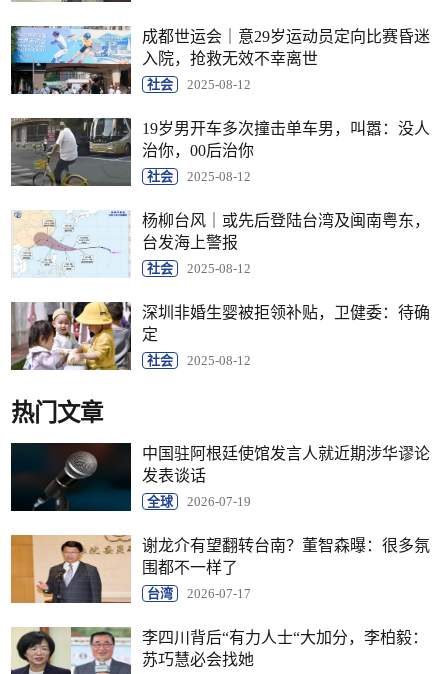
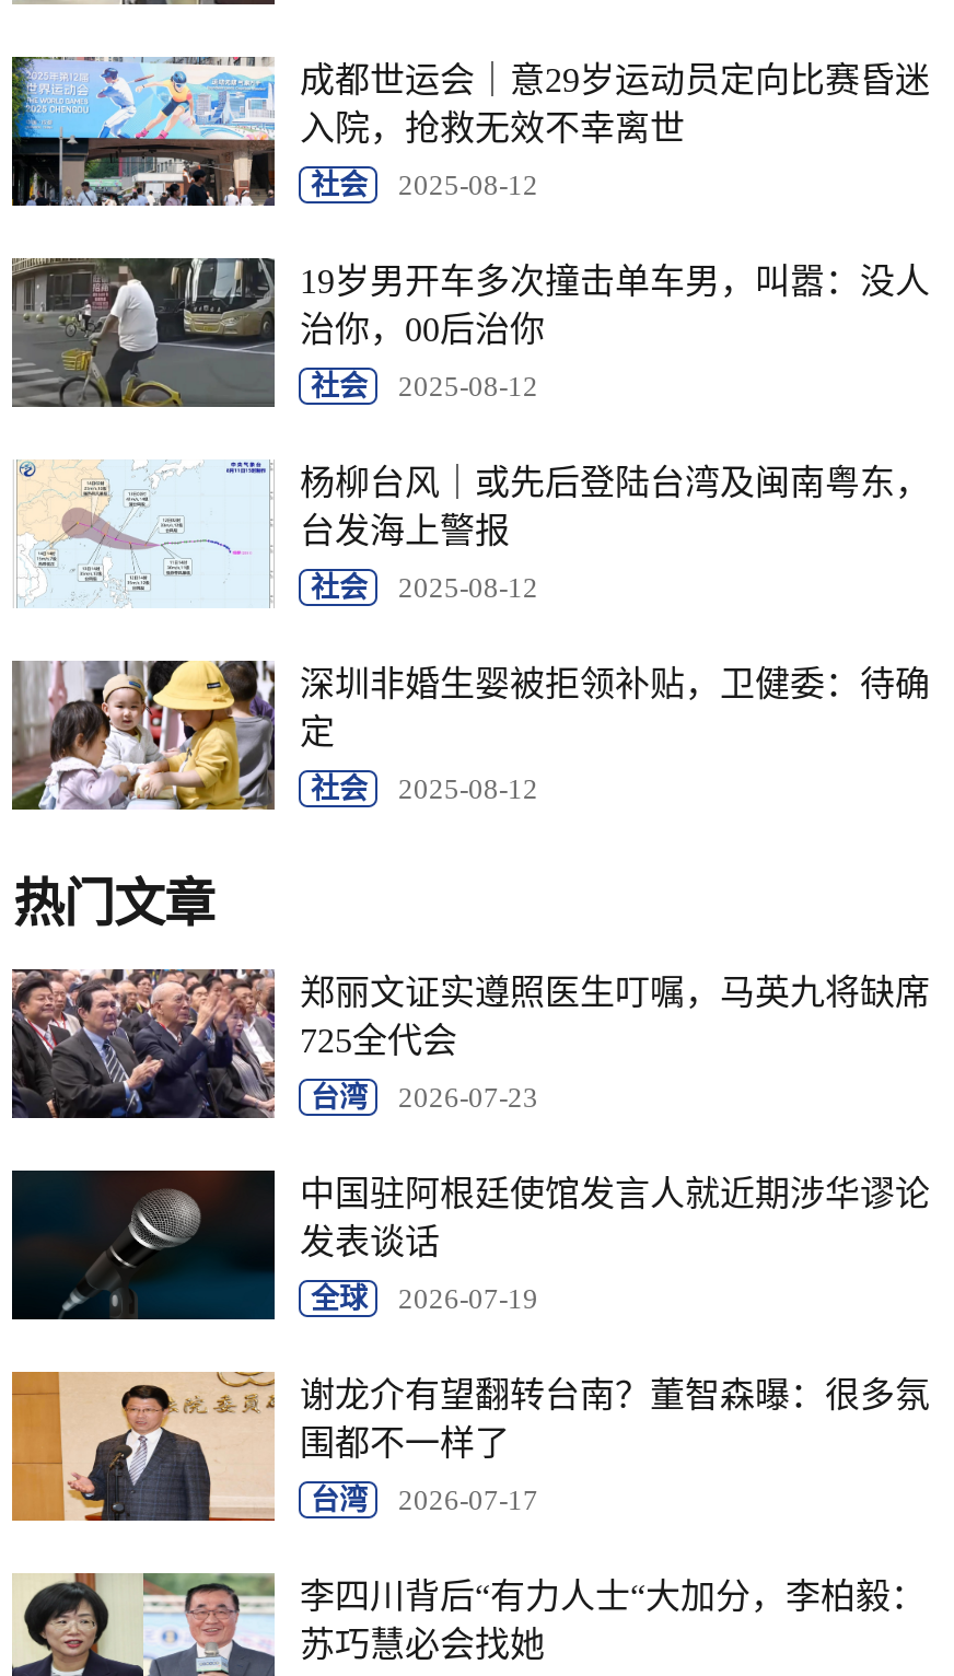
none -> [10,967,930,1120] [image] | 郑丽文证实遵照医生叮嘱，马英九将缺席 | 725全代会 | 台湾 | 2026-07-23

